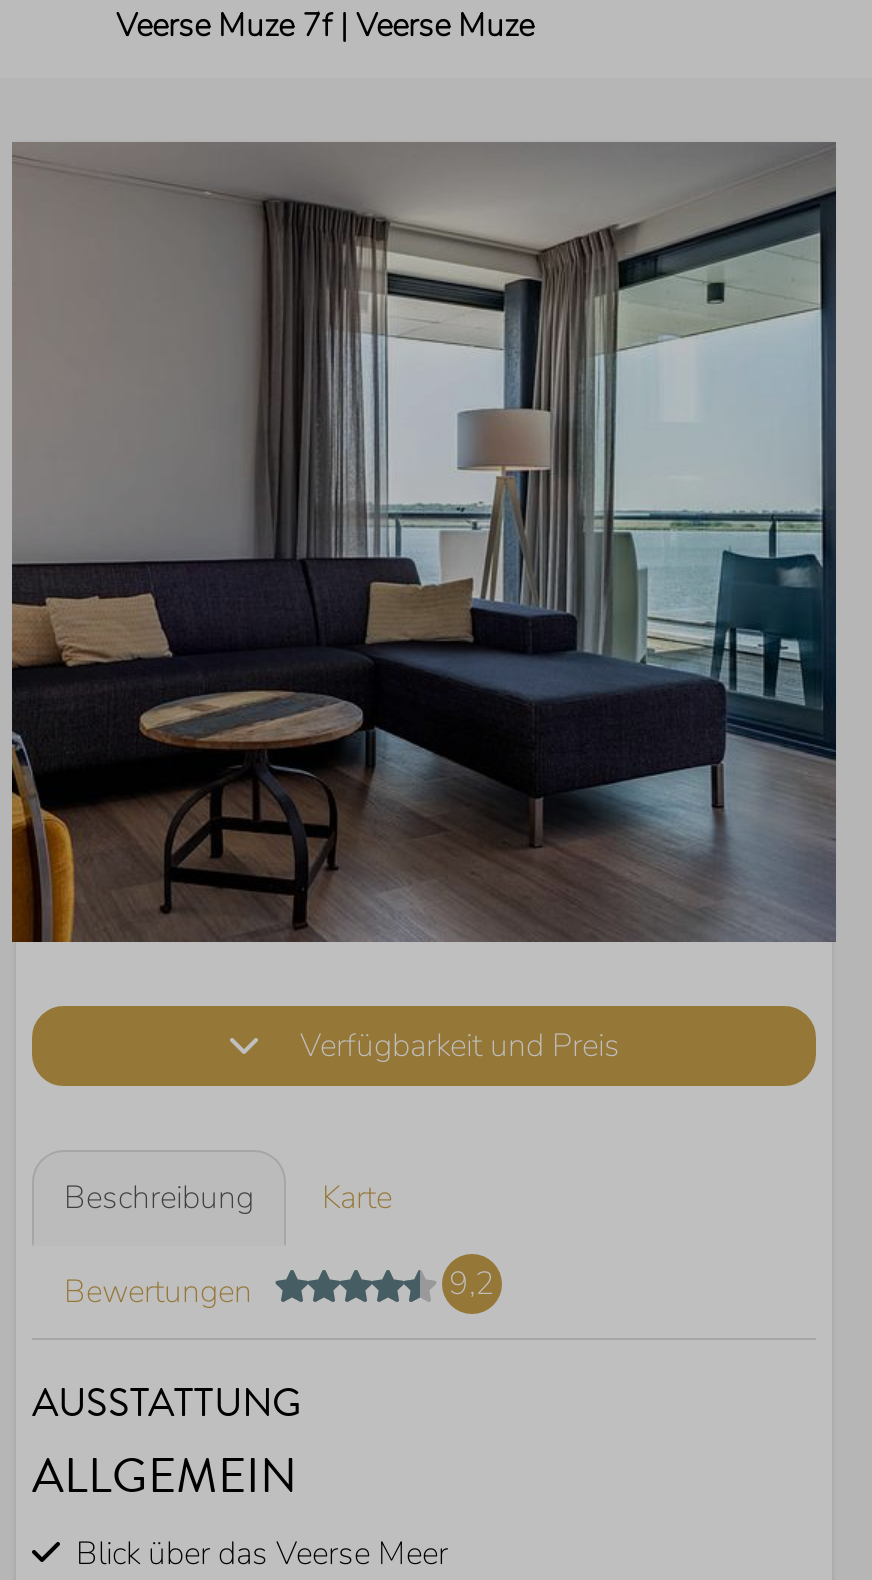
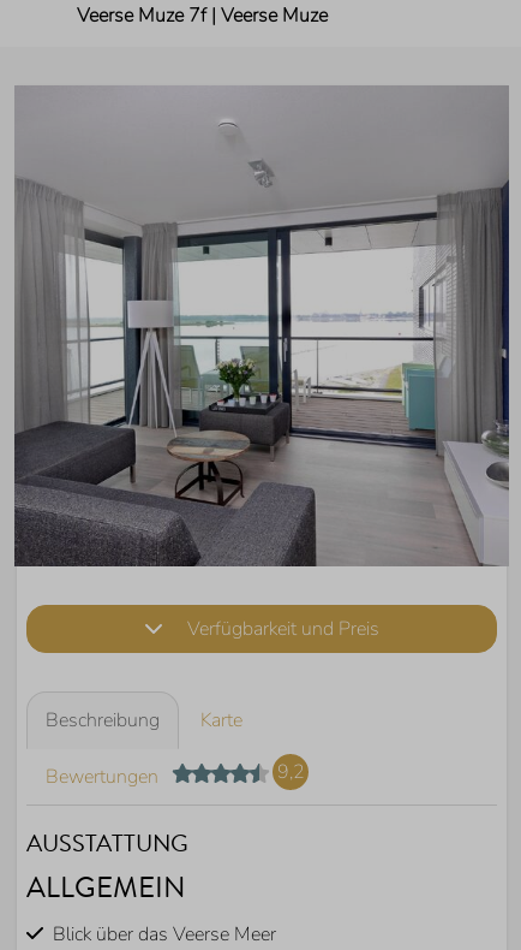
[10,142,836,944] [image] -> [13,87,510,568] [image]

